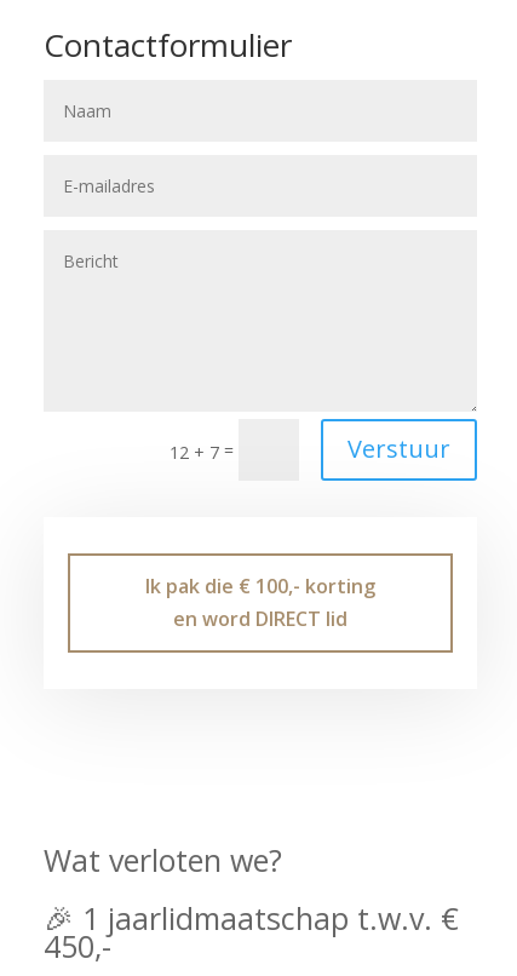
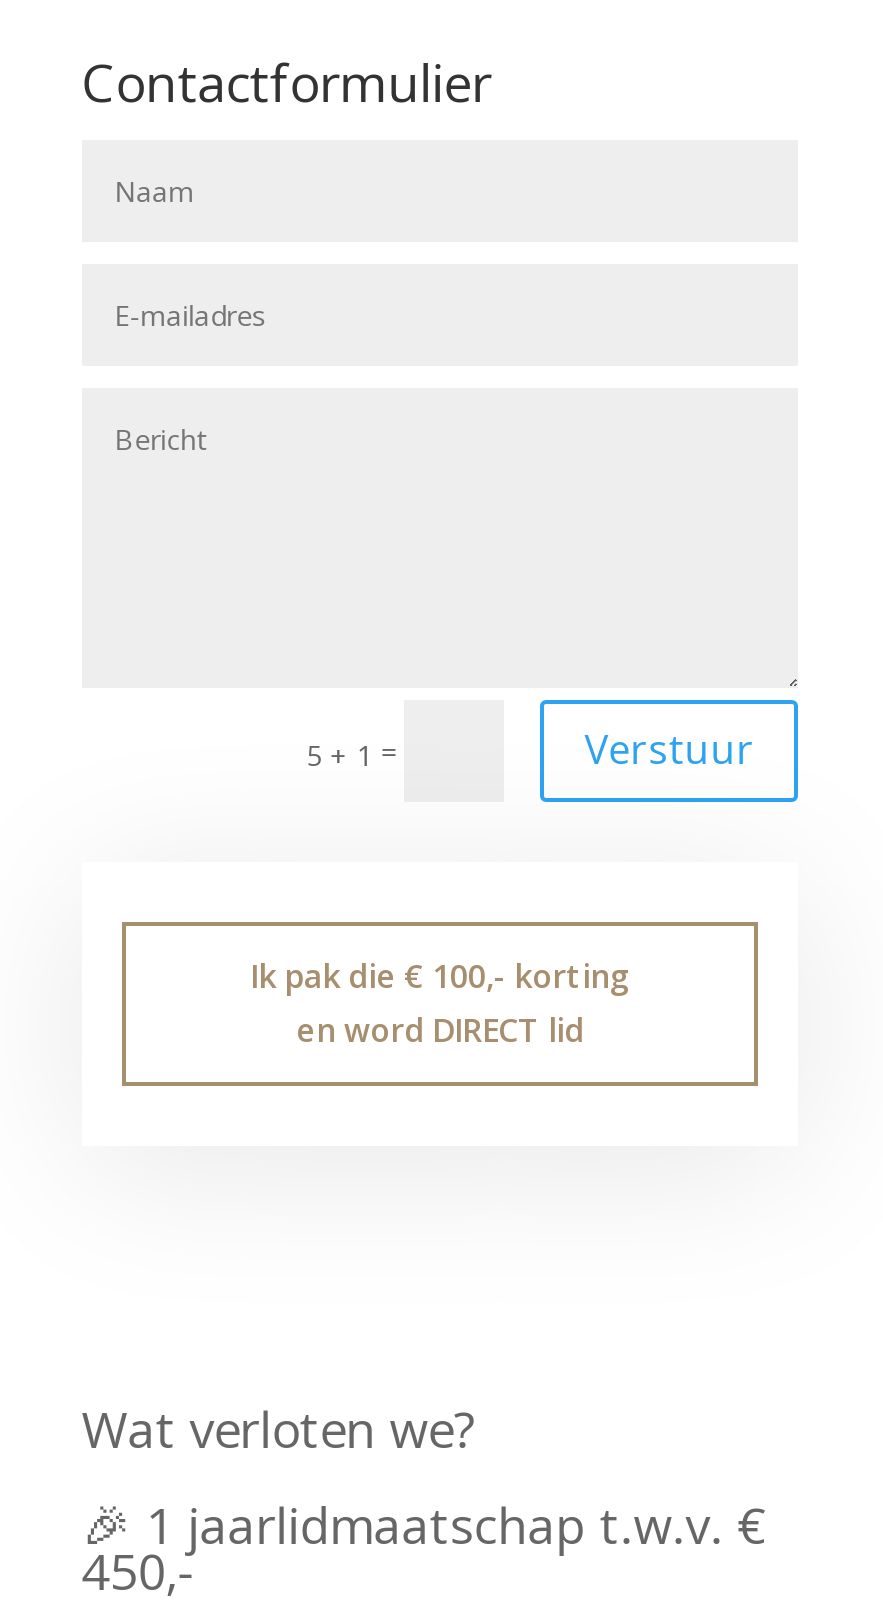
[170,438,239,463] 12 + 7 = -> [306,731,404,773] 5 + 1 =

